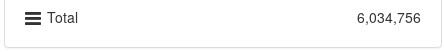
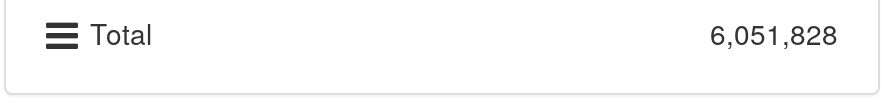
[357,7,421,27] 6,034,756 -> [710,13,838,53] 6,051,828

